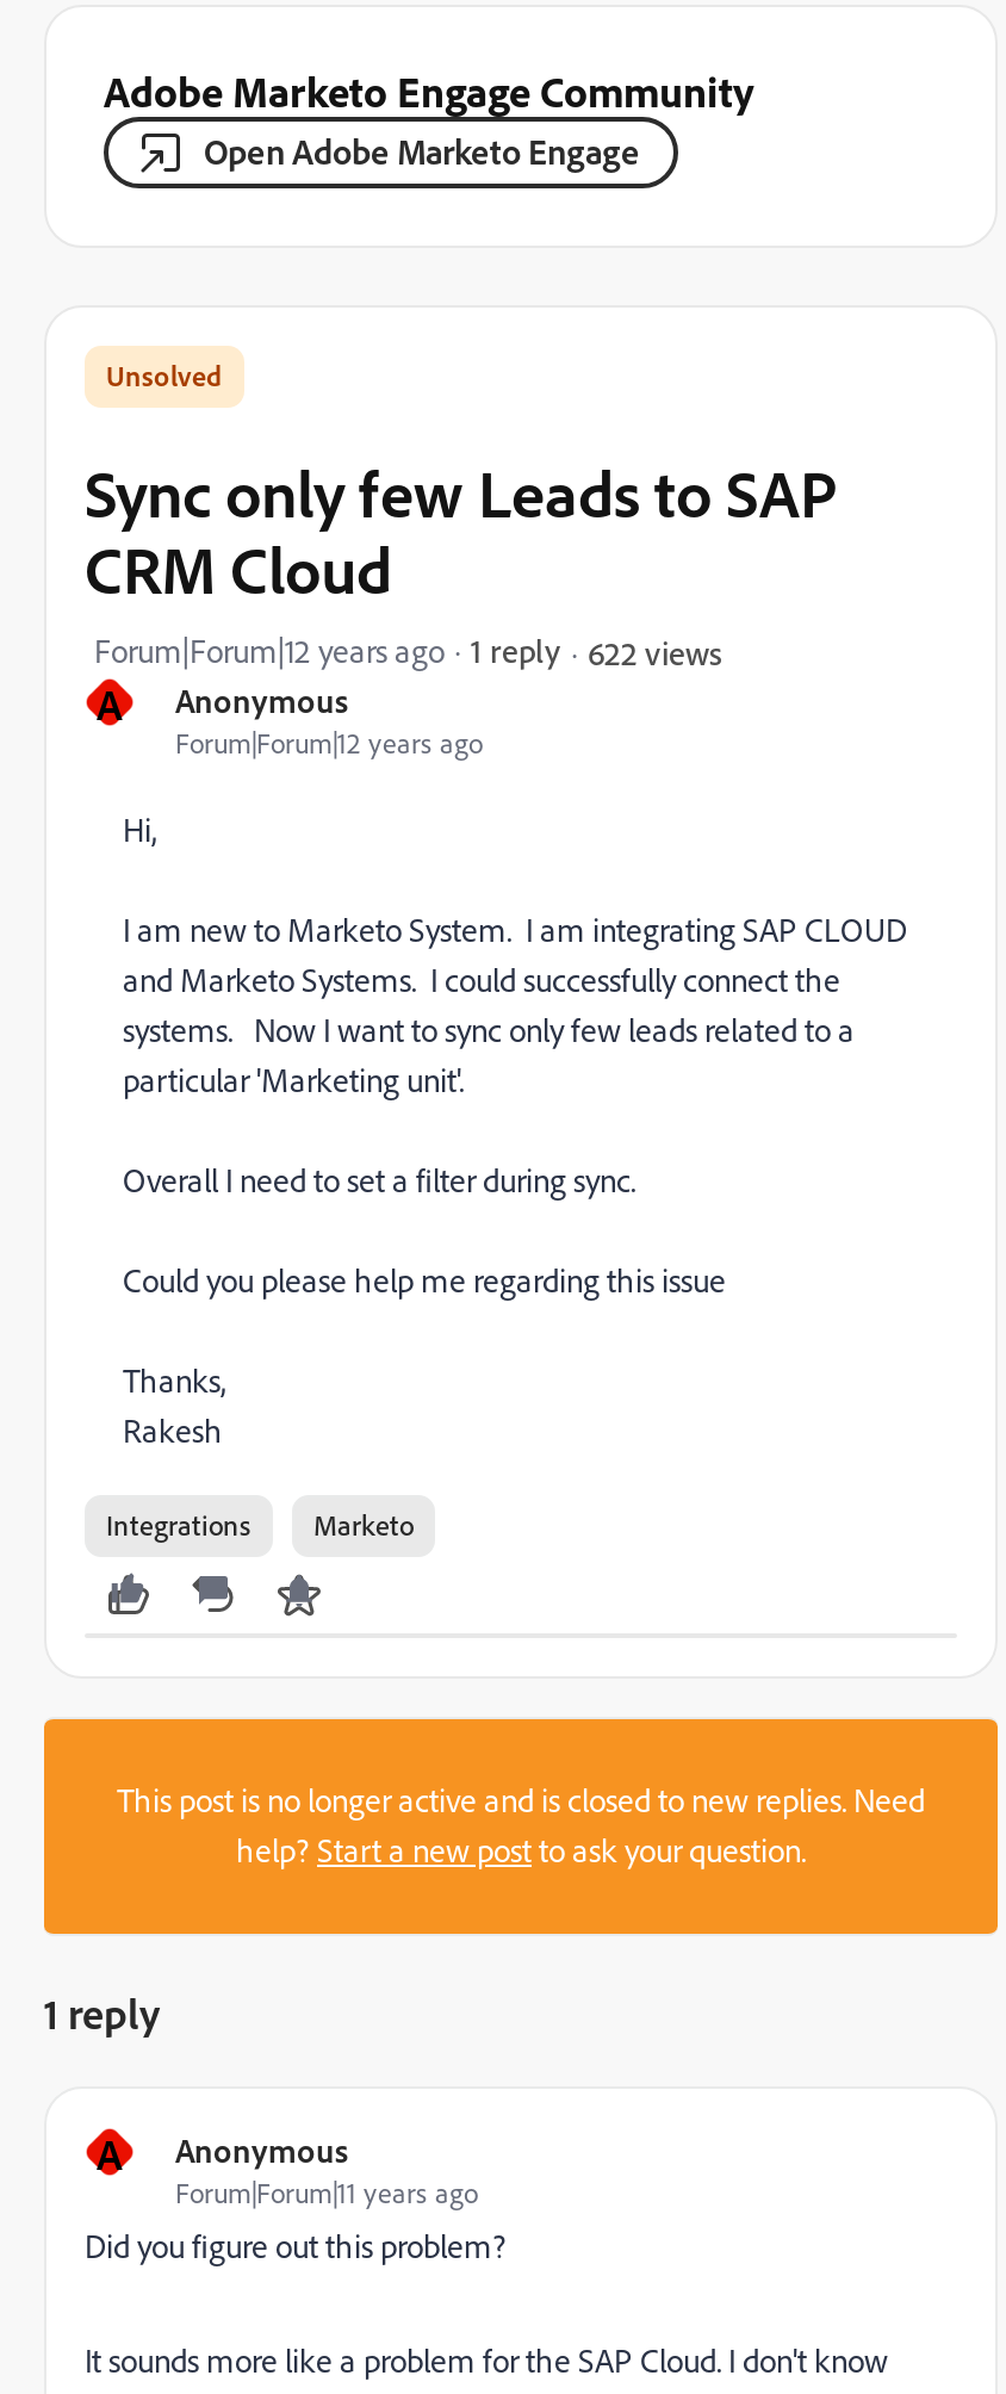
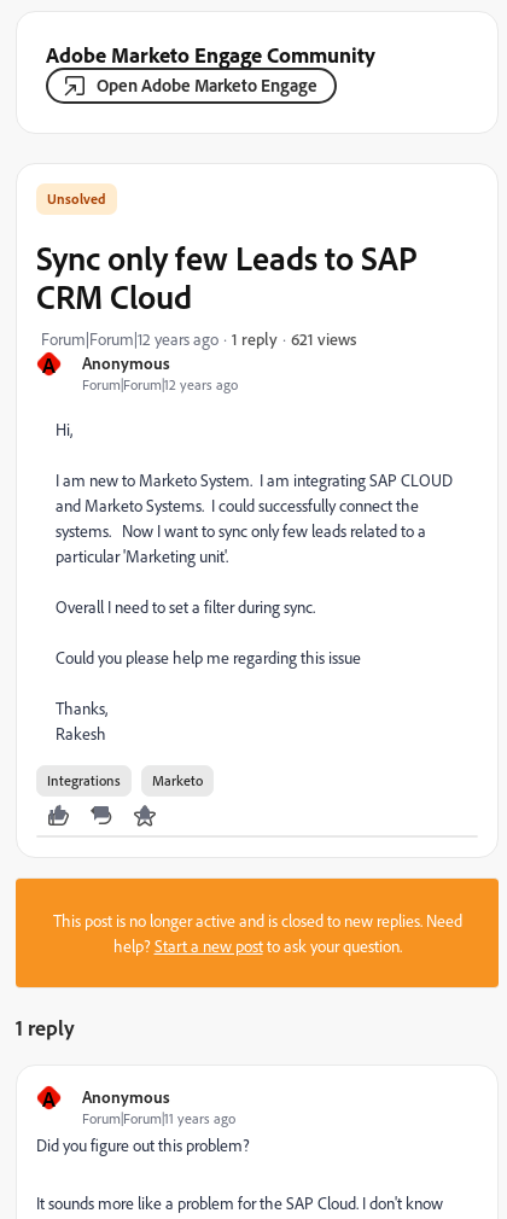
[588,631,721,671] 622 views -> [291,328,356,348] 621 views

